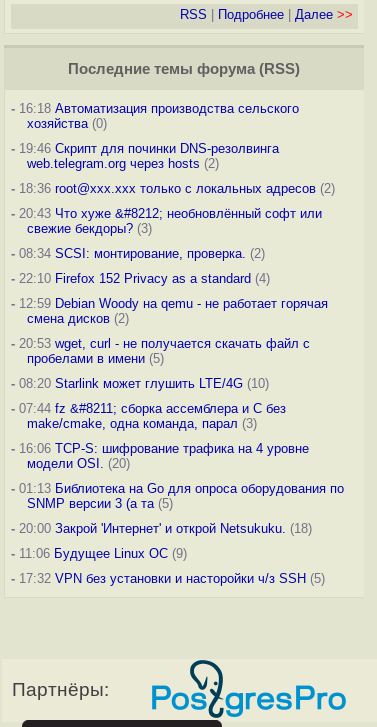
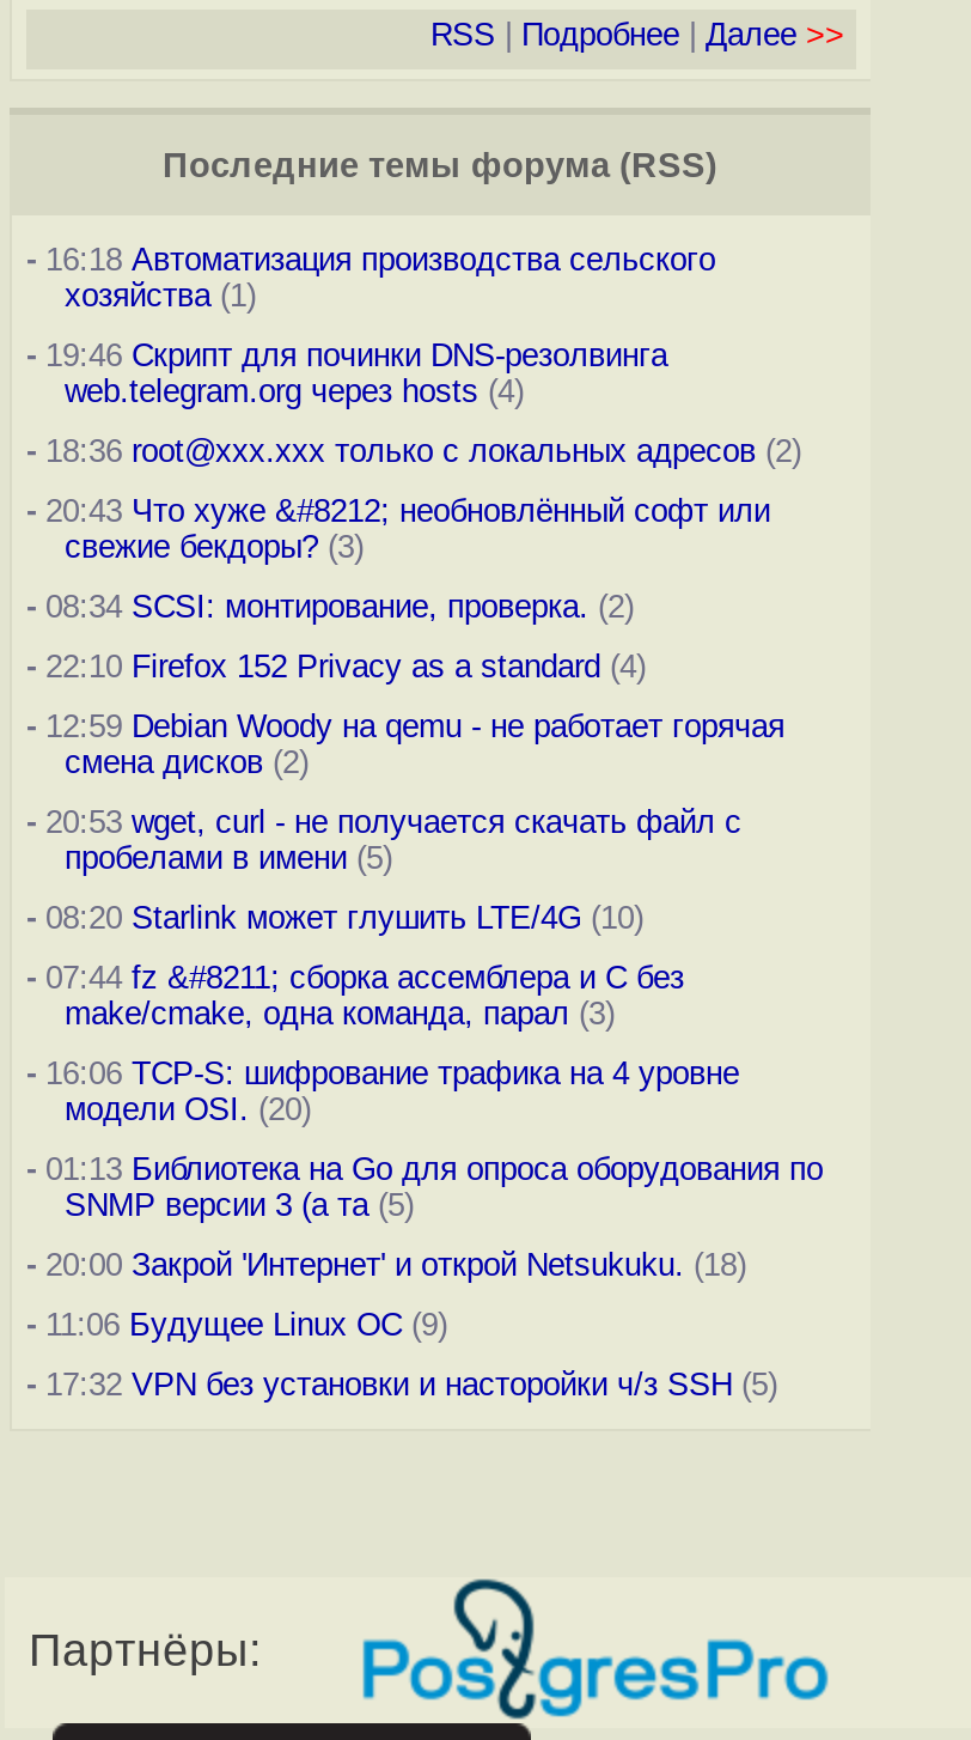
[27,116,107,131] хозяйства (0) -> [65,278,256,314] хозяйства (1)
[27,156,219,171] web.telegram.org через hosts (2) -> [65,373,524,409] web.telegram.org через hosts (4)

